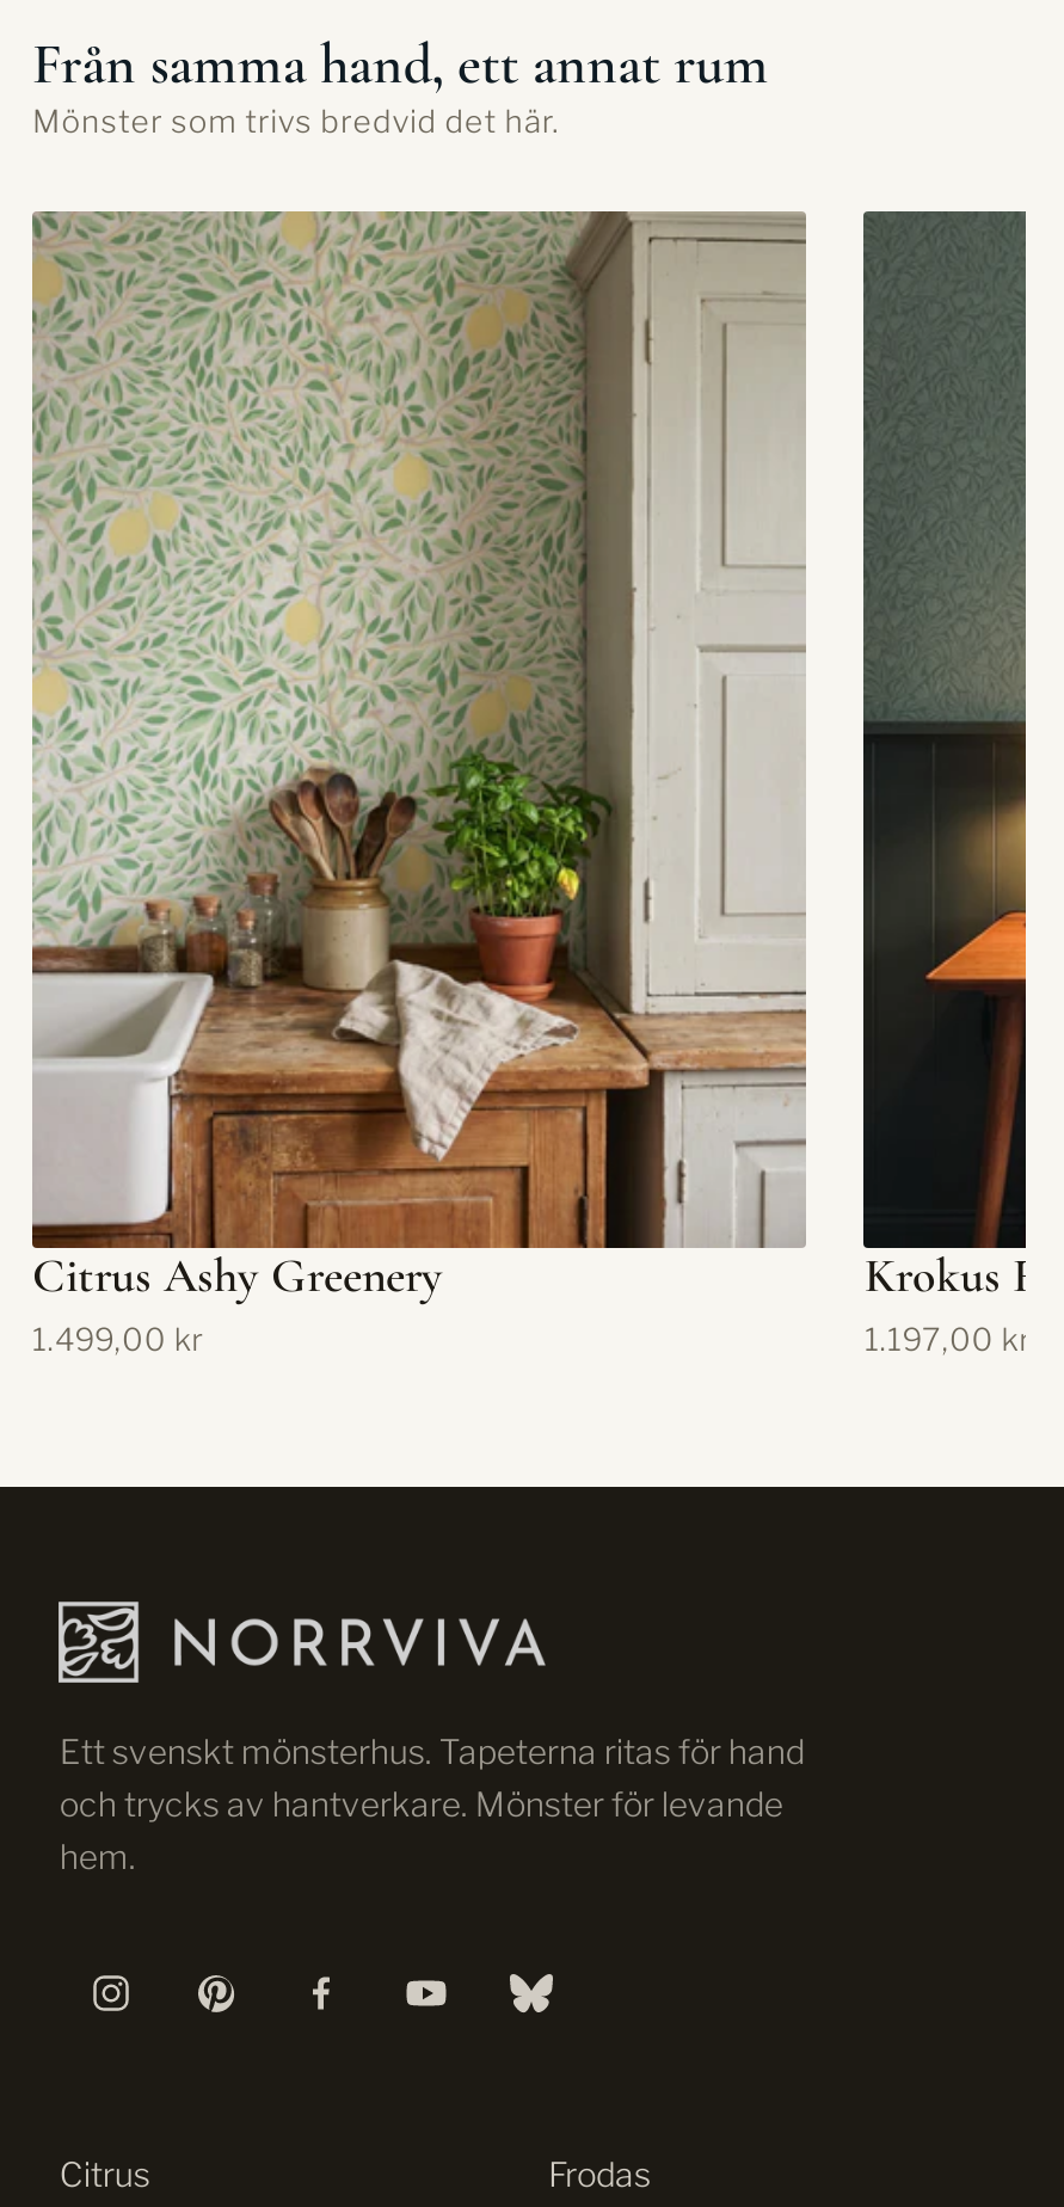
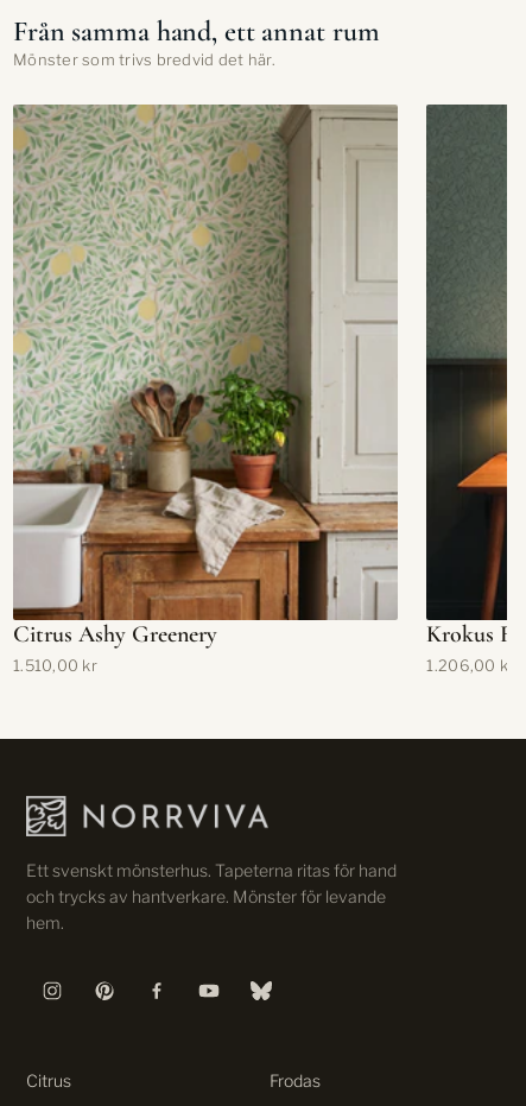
[32,1321,204,1359] 1.499,00 kr -> [13,656,97,675] 1.510,00 kr
[865,1321,1031,1359] 1.197,00 kr -> [427,656,514,675] 1.206,00 kr

